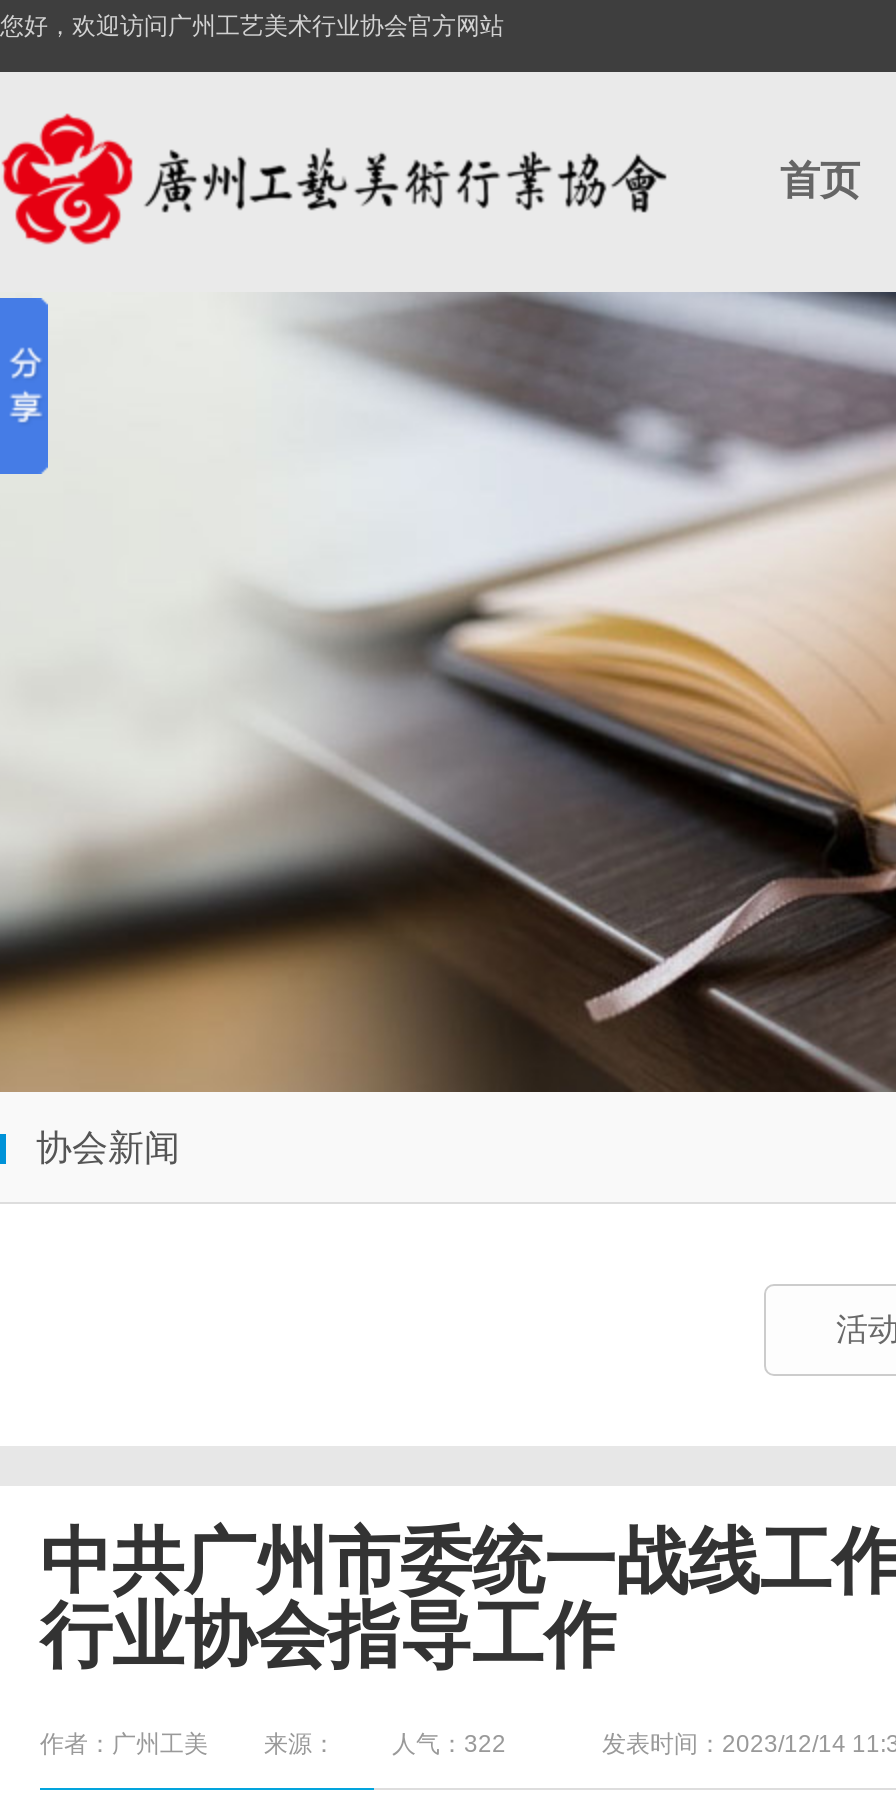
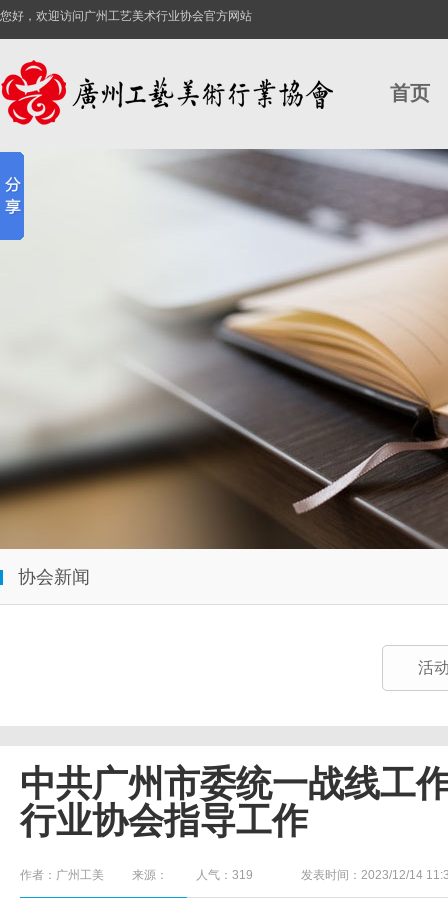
[40,1730,506,1758] 作者：广州工美 来源： 人气：322 -> [20,868,253,882] 作者：广州工美 来源： 人气：319

